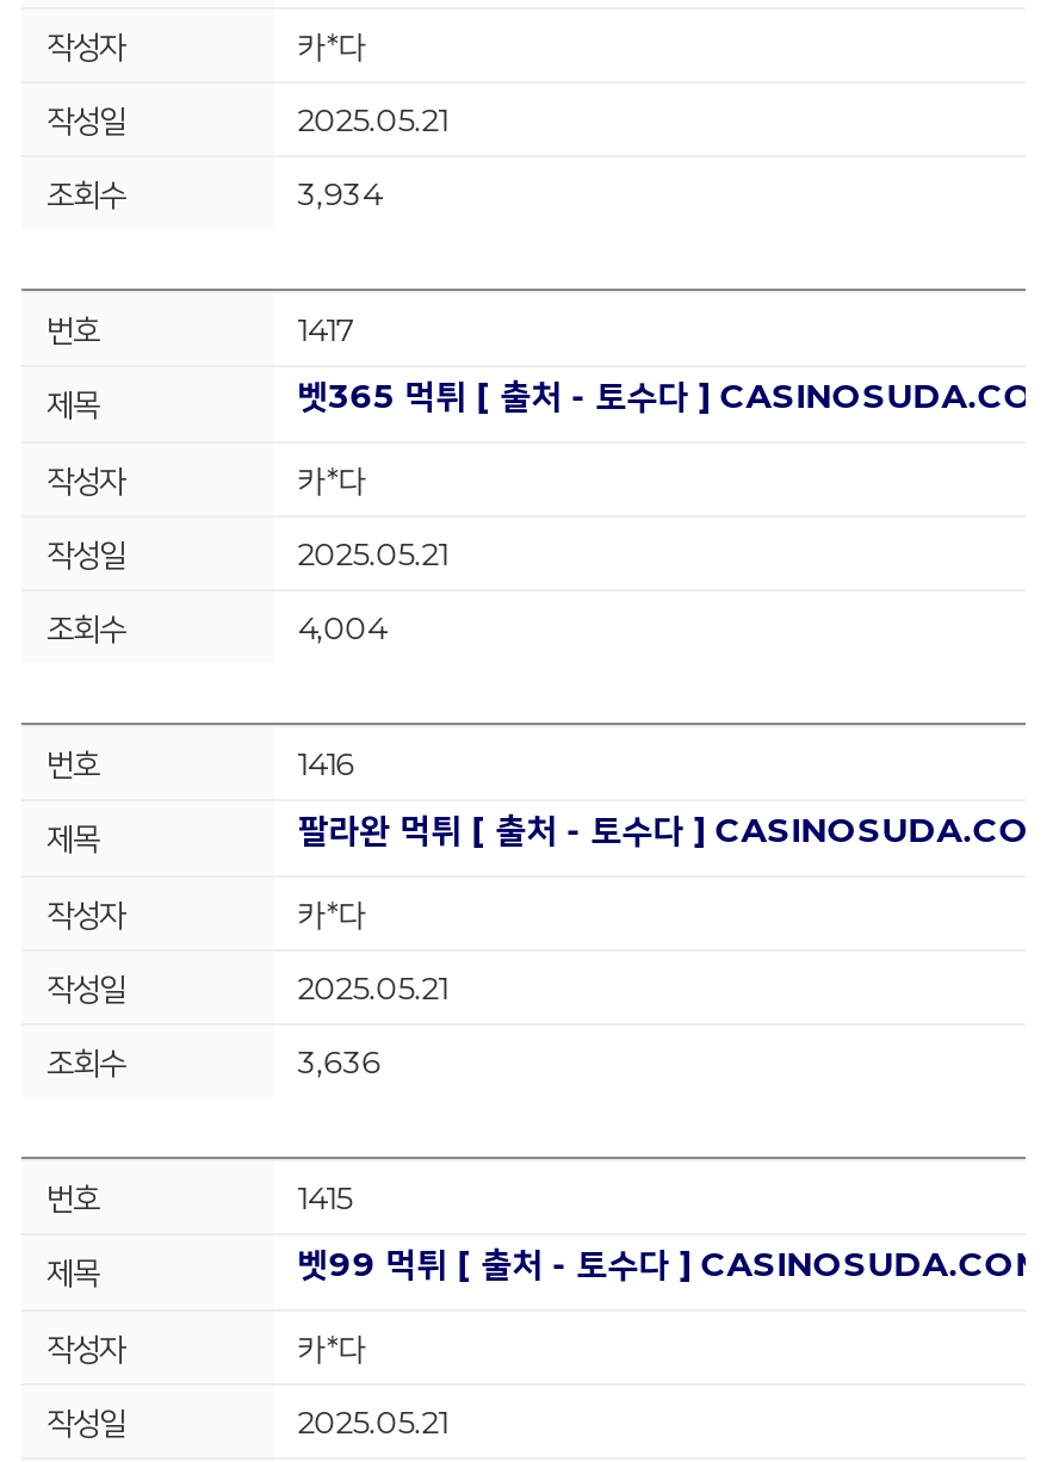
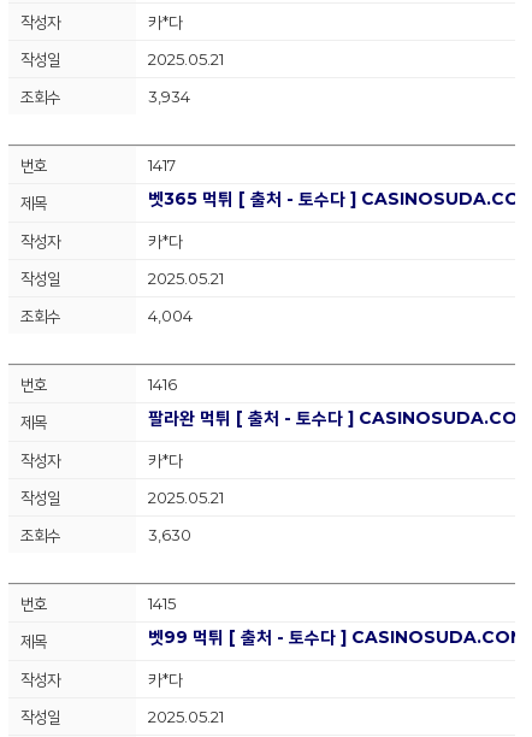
[297,1043,381,1081] 3,636 -> [148,525,191,545] 3,630

